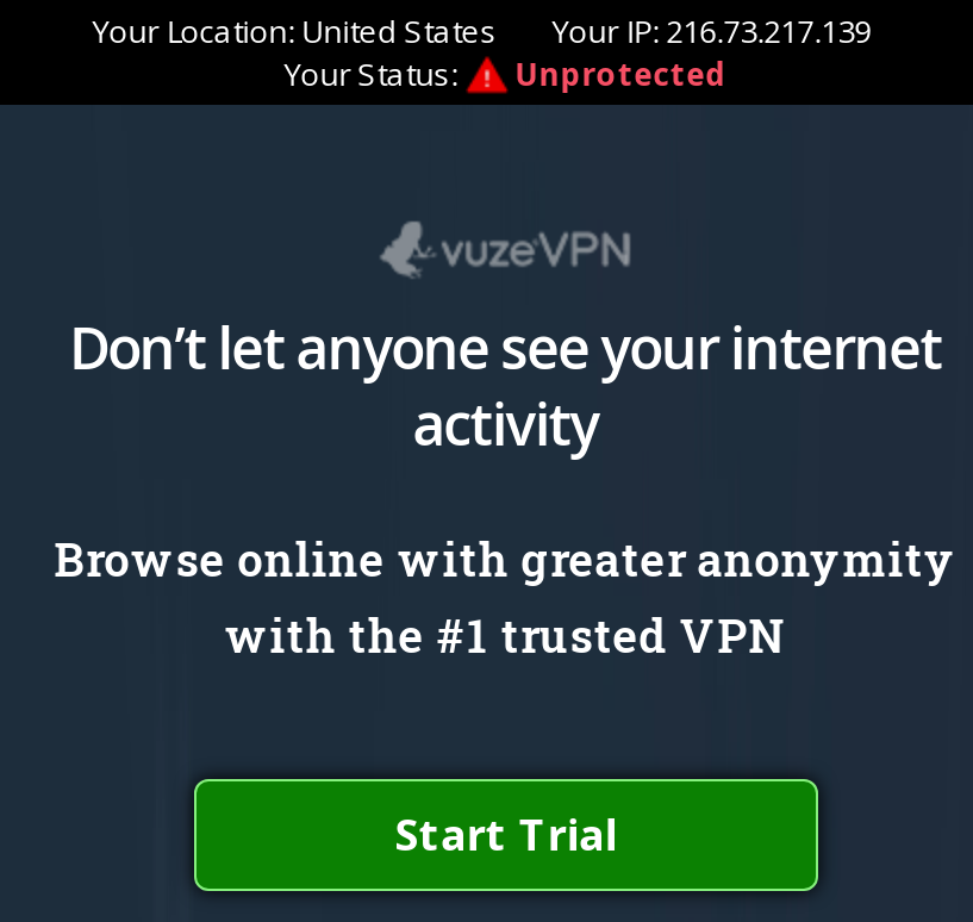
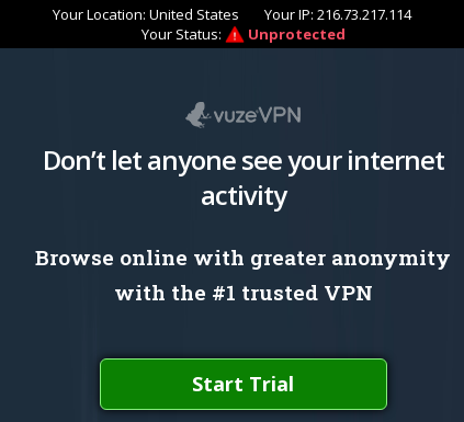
[92,10,871,52] Your Location: United States Your IP: 216.73.217.139 -> [53,4,412,24] Your Location: United States Your IP: 216.73.217.114

